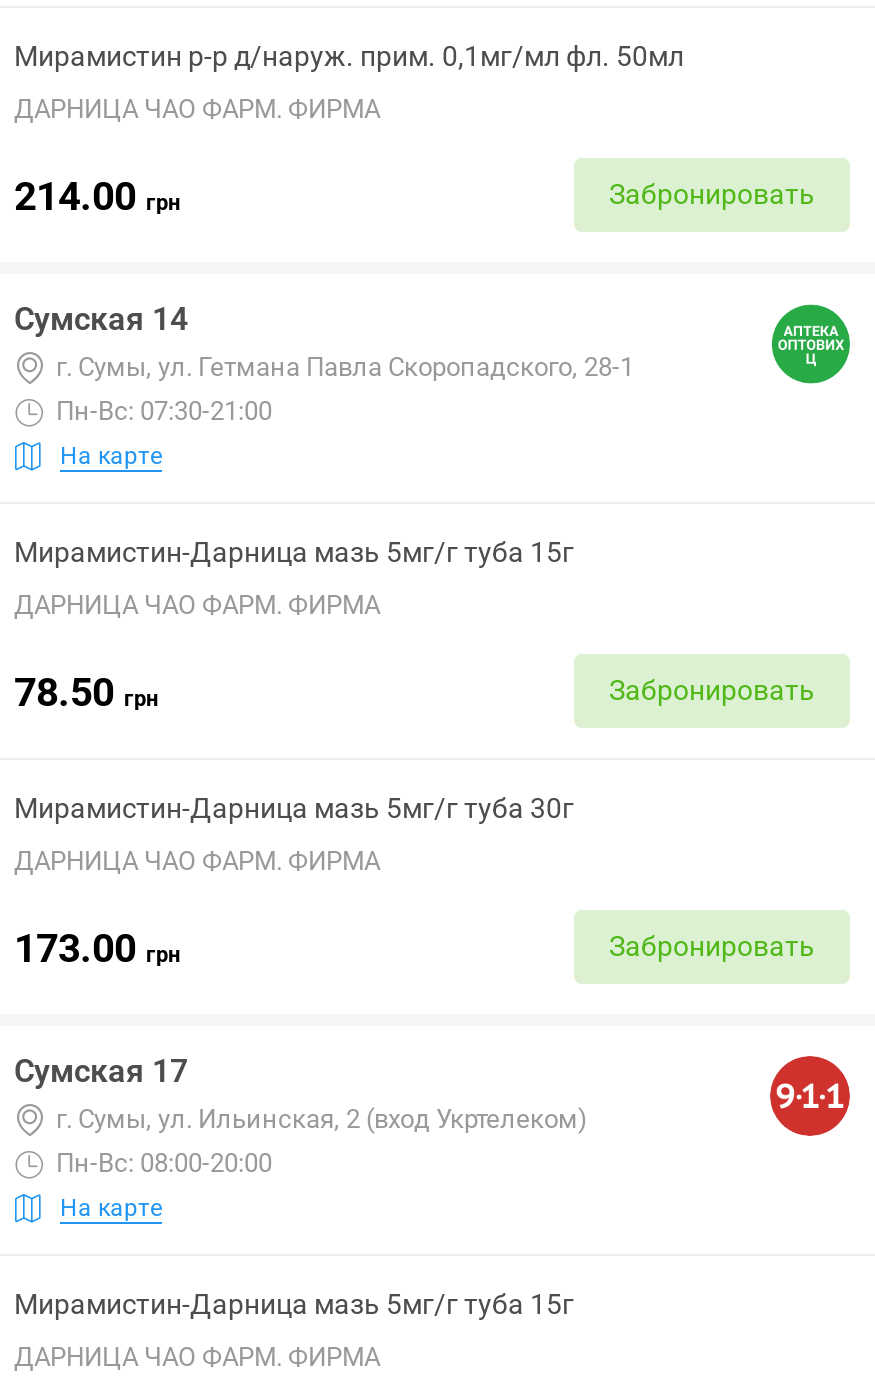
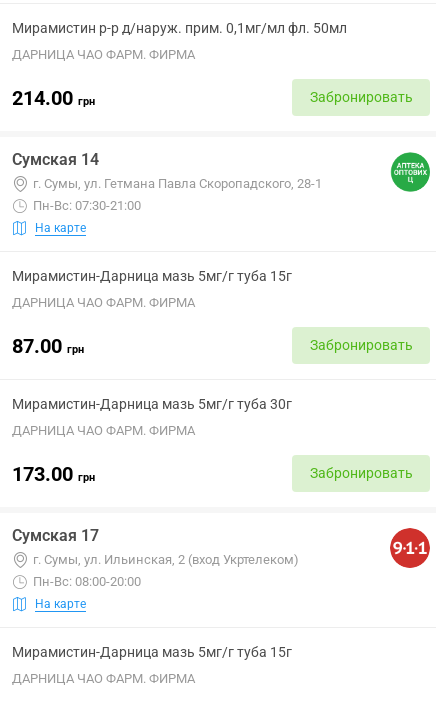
[14,667,158,715] 78.50 грн -> [12,333,84,357] 87.00 грн

